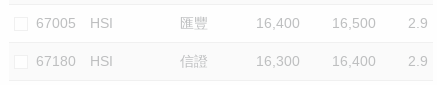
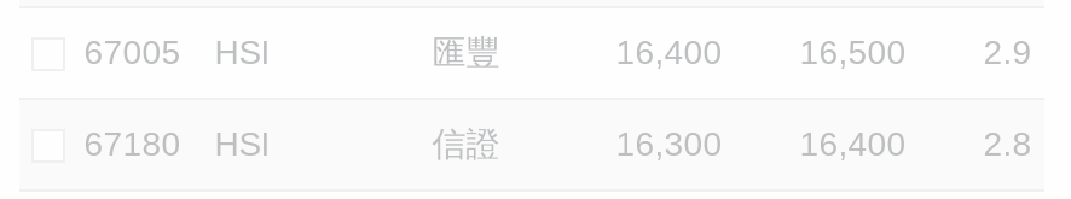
[256,53,428,69] 16,300 16,400 2.9 -> [616,124,1032,163] 16,300 16,400 2.8

